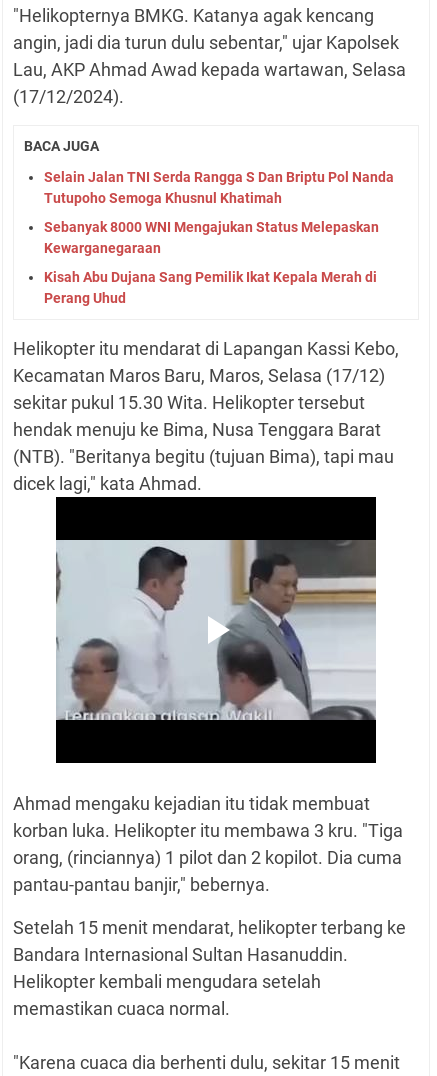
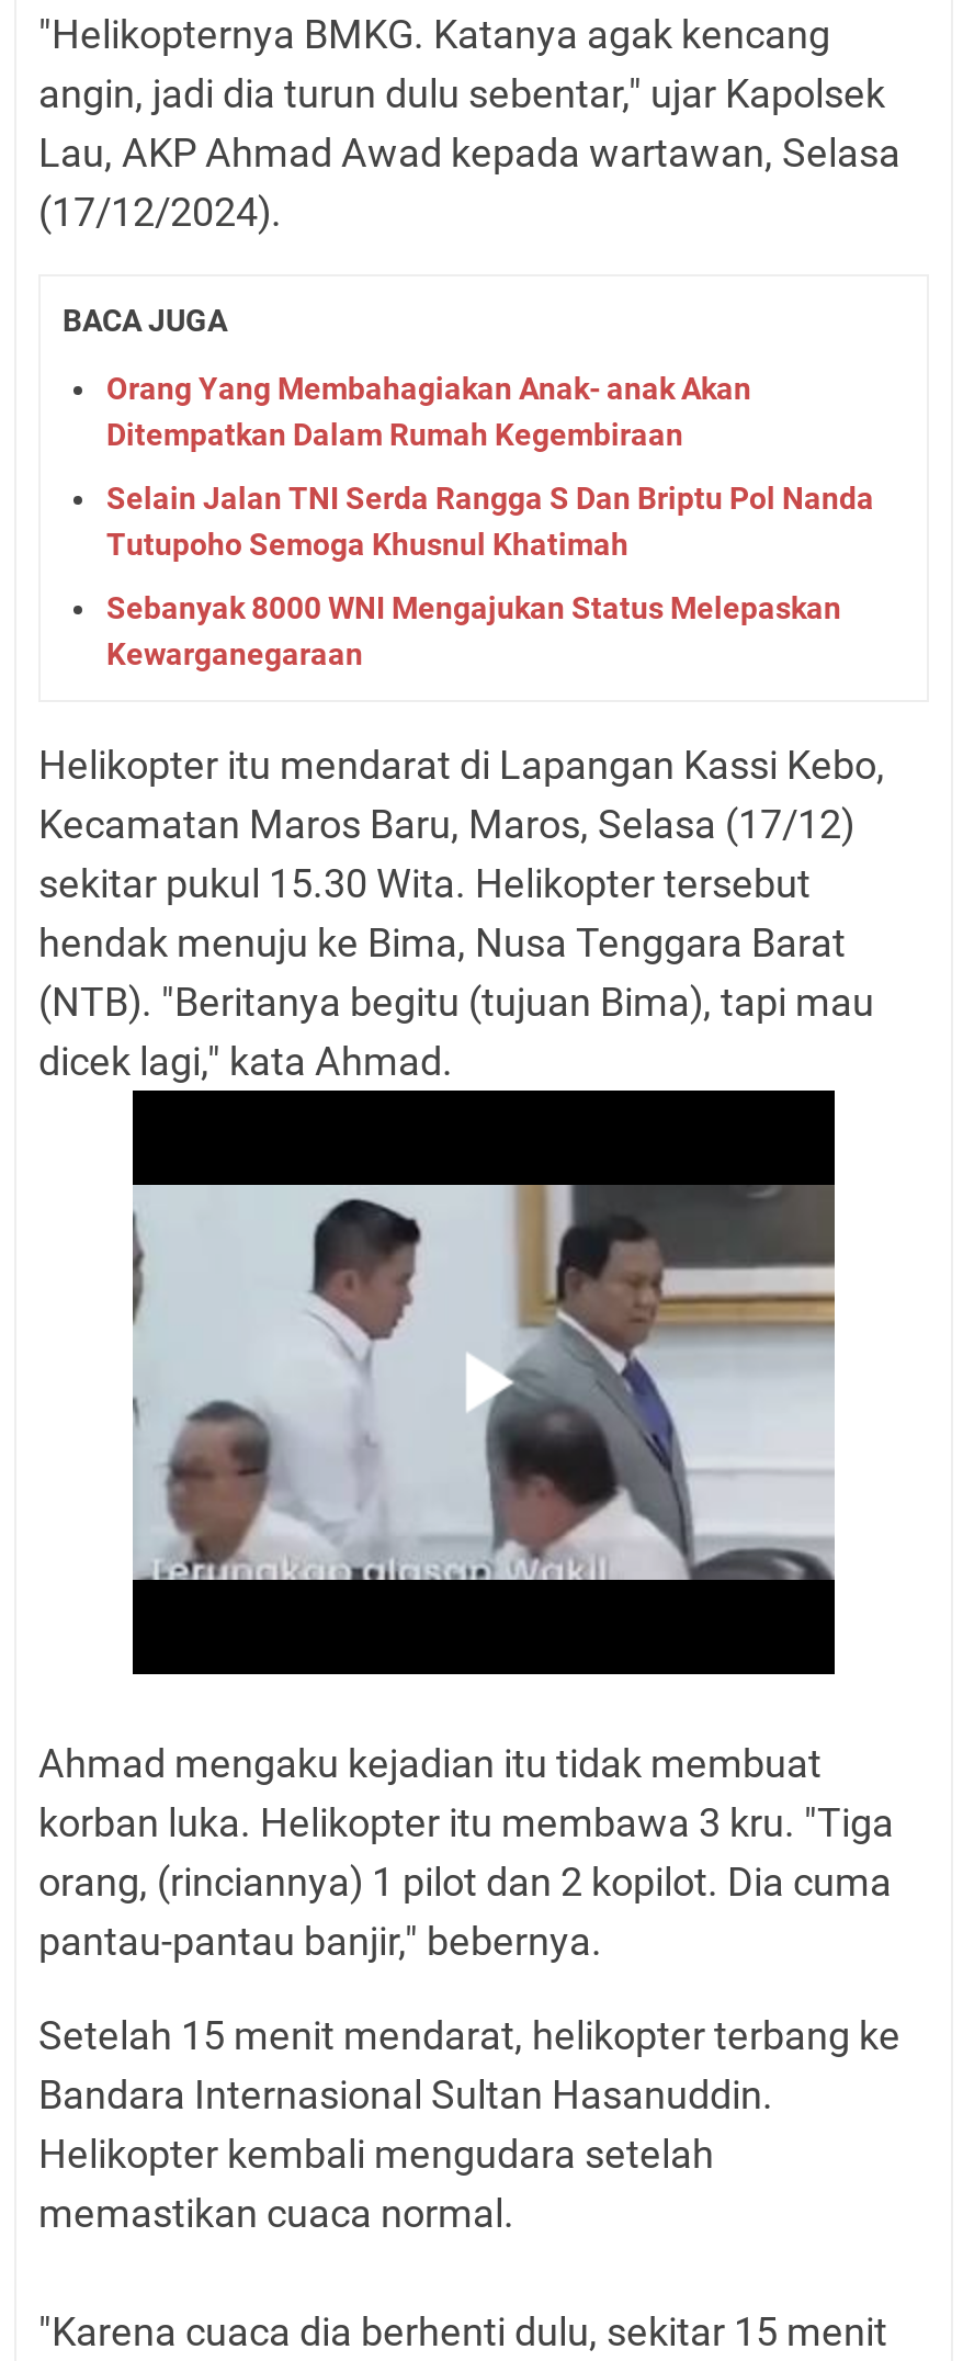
none -> [106,370,751,451] Orang Yang Membahagiakan Anak- anak Akan | Ditempatkan Dalam Rumah Kegembiraan
moved [44,169,394,256] -> [106,480,874,671]: Selain Jalan TNI Serda Rangga S Dan Briptu Pol Nanda | Tutupoho Semoga Khusnul Khatimah | Sebanyak 8000 WNI Mengajukan Status Melepaskan | Kewarganegaraan
[44,269,377,306] Kisah Abu Dujana Sang Pemilik Ikat Kepala Merah di | Perang Uhud -> none

